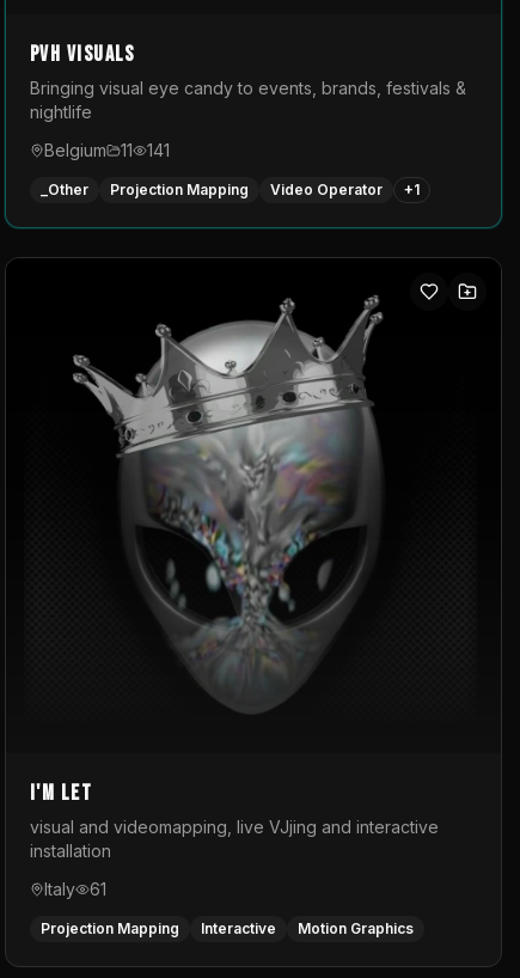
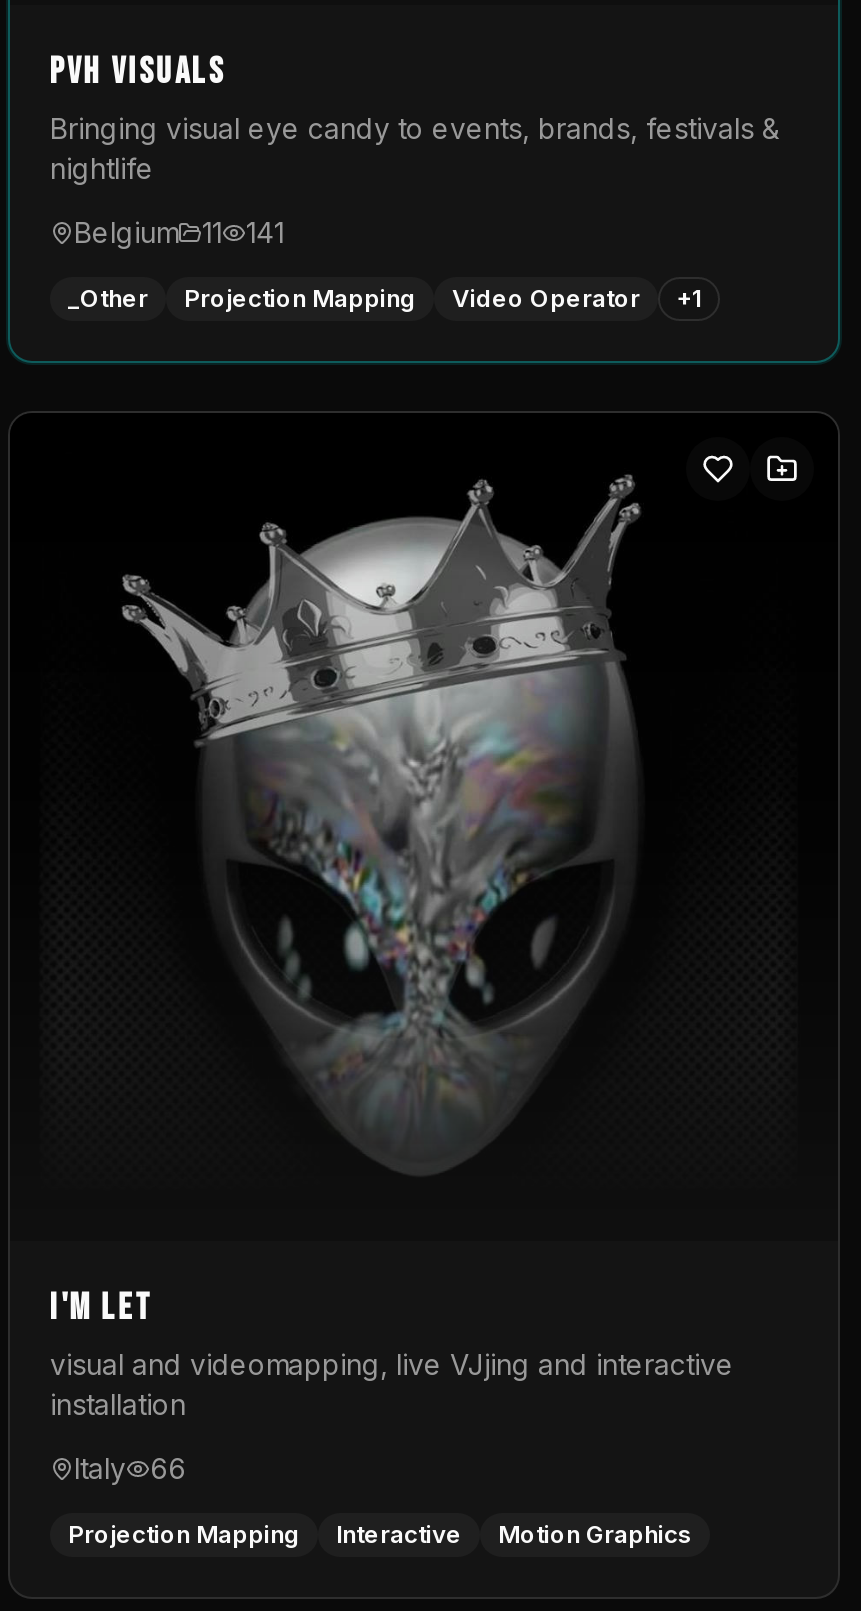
[44,879,106,899] Italy 61 -> [74,1451,186,1485] Italy 66

